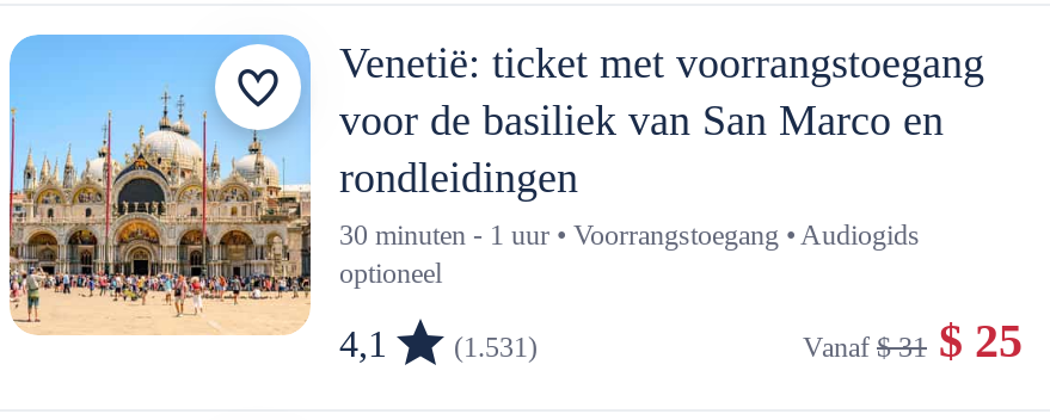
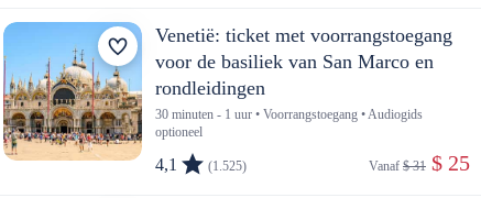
[339,323,538,364] 4,1 (1.531) -> [155,155,247,174] 4,1 (1.525)

